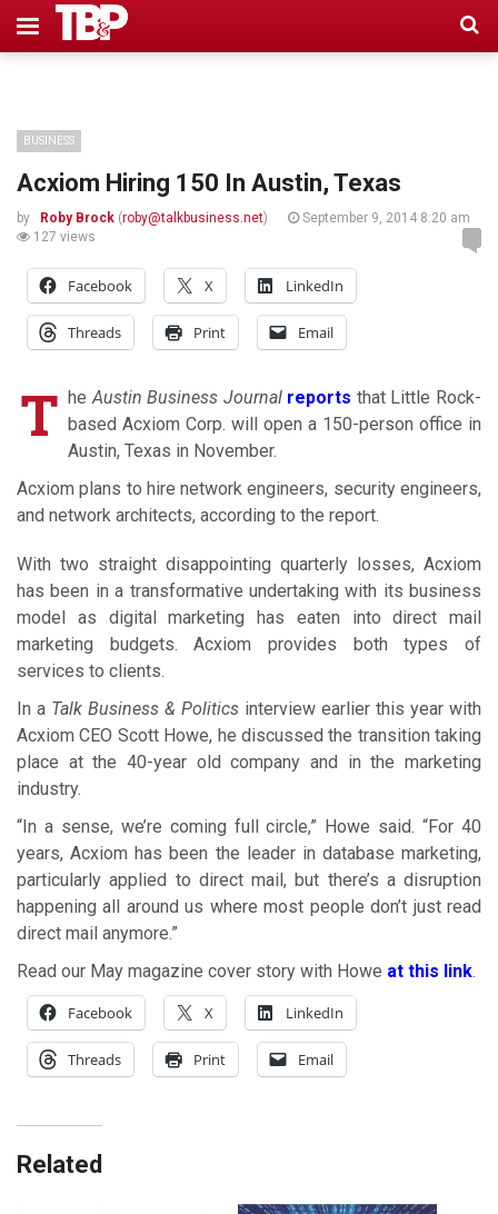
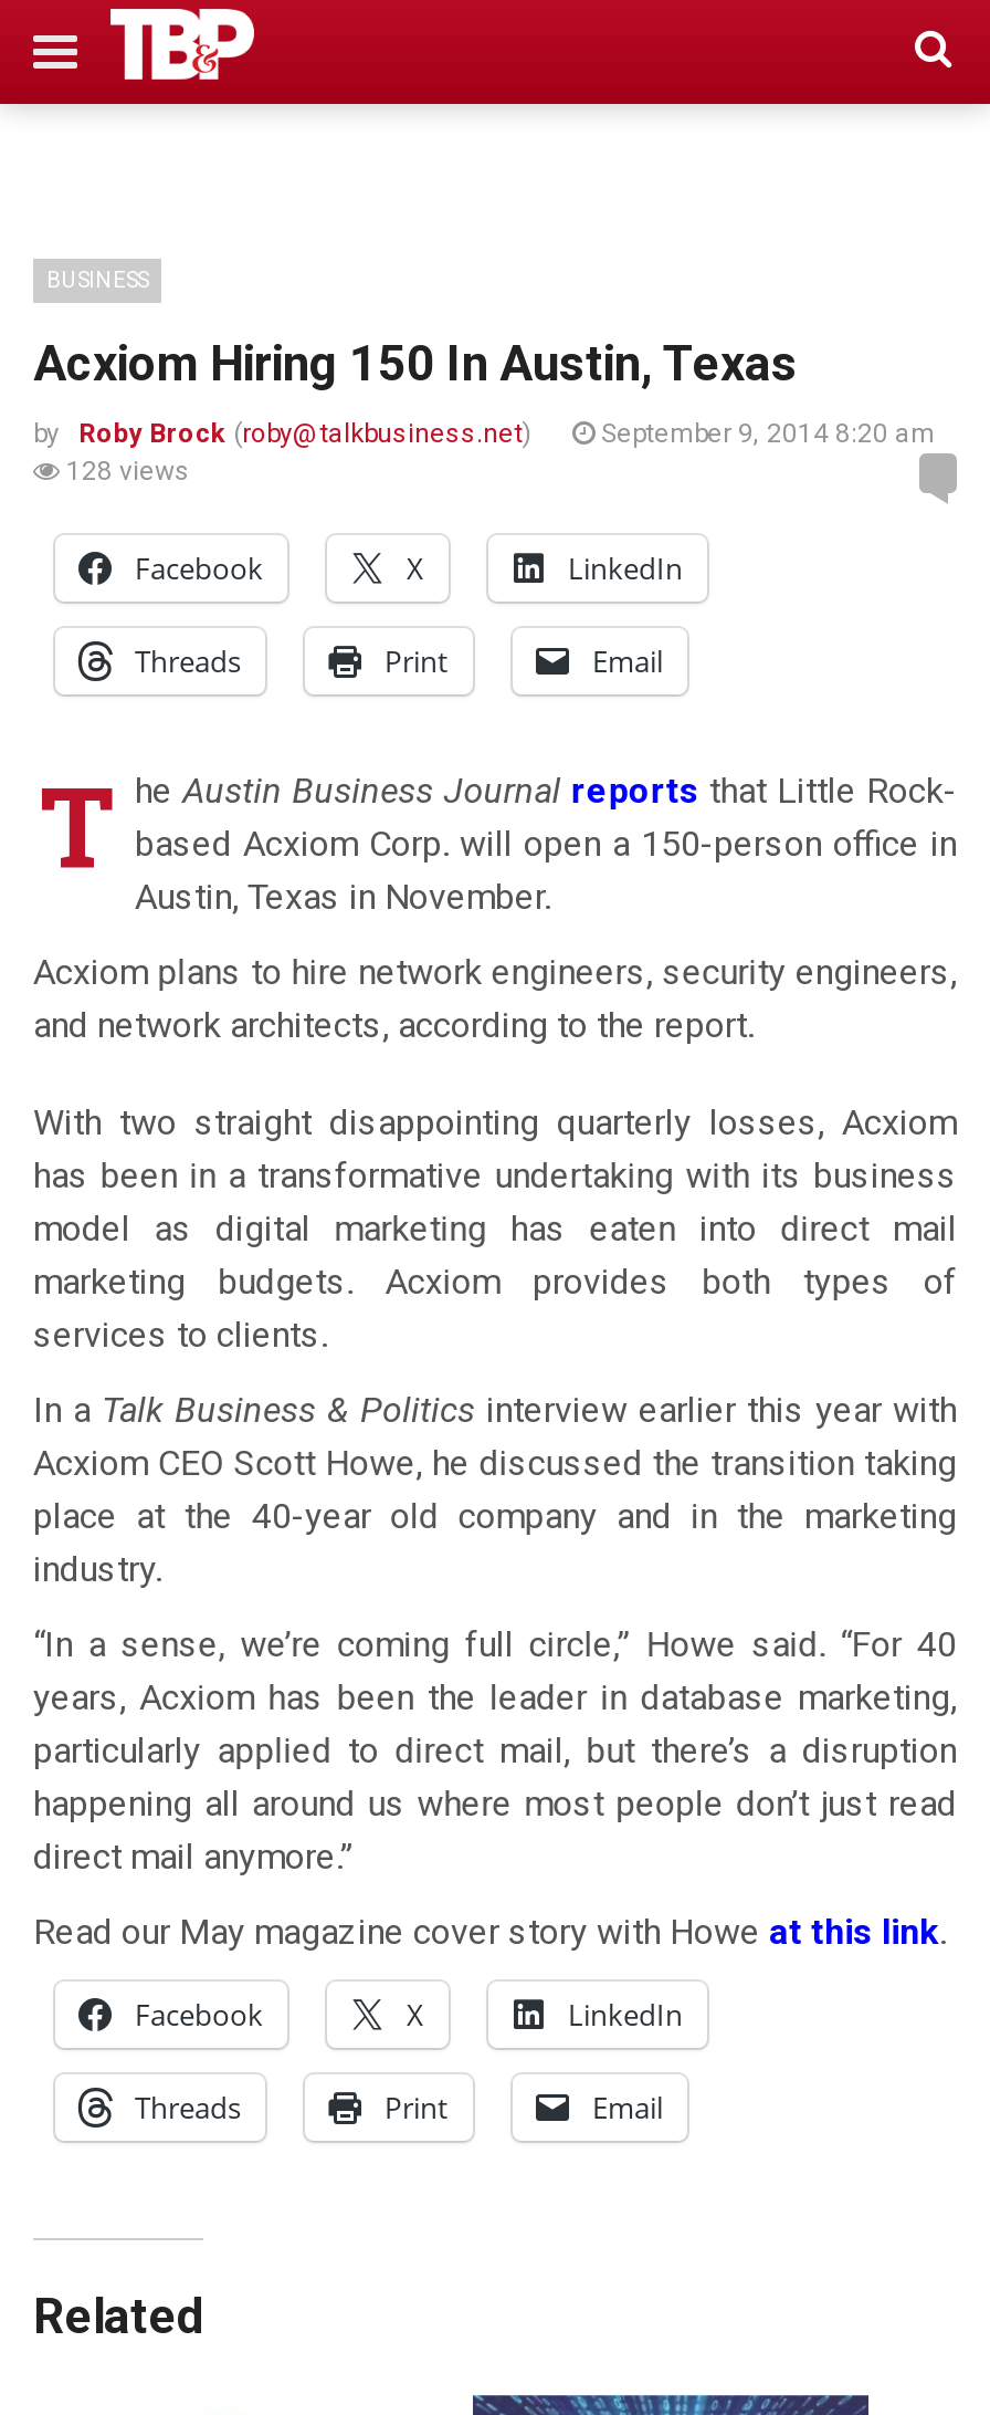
[30,229,96,245] 127 views -> [60,456,190,487] 128 views

